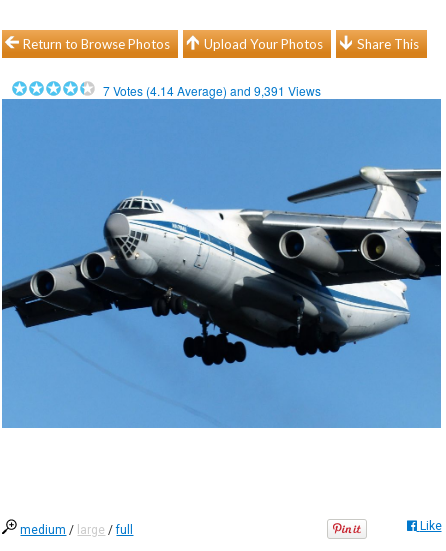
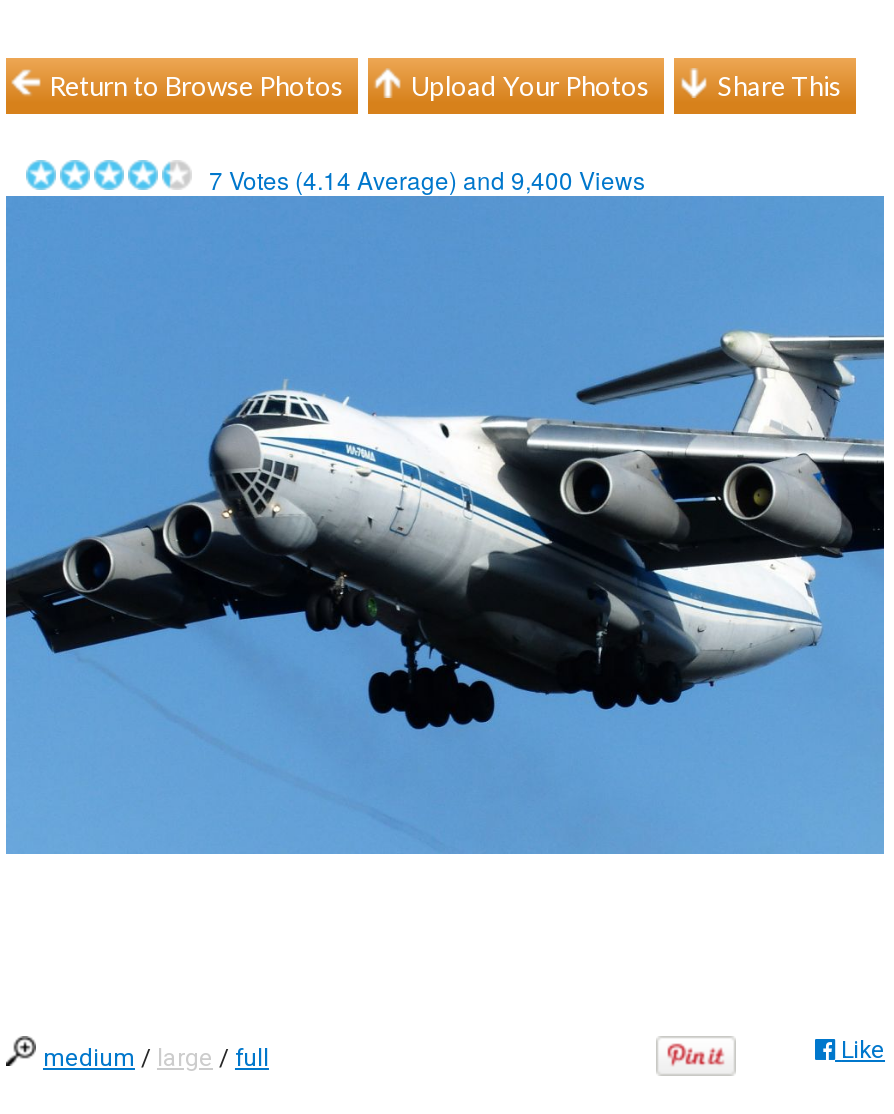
[103,82,327,99] 7 Votes (4.14 Average) and 9,391 Views -> [209,162,657,196] 7 Votes (4.14 Average) and 9,400 Views

